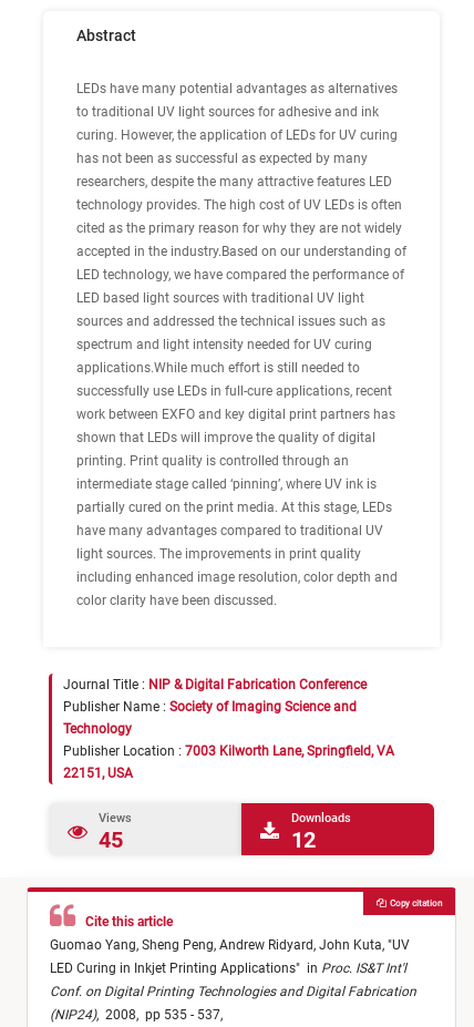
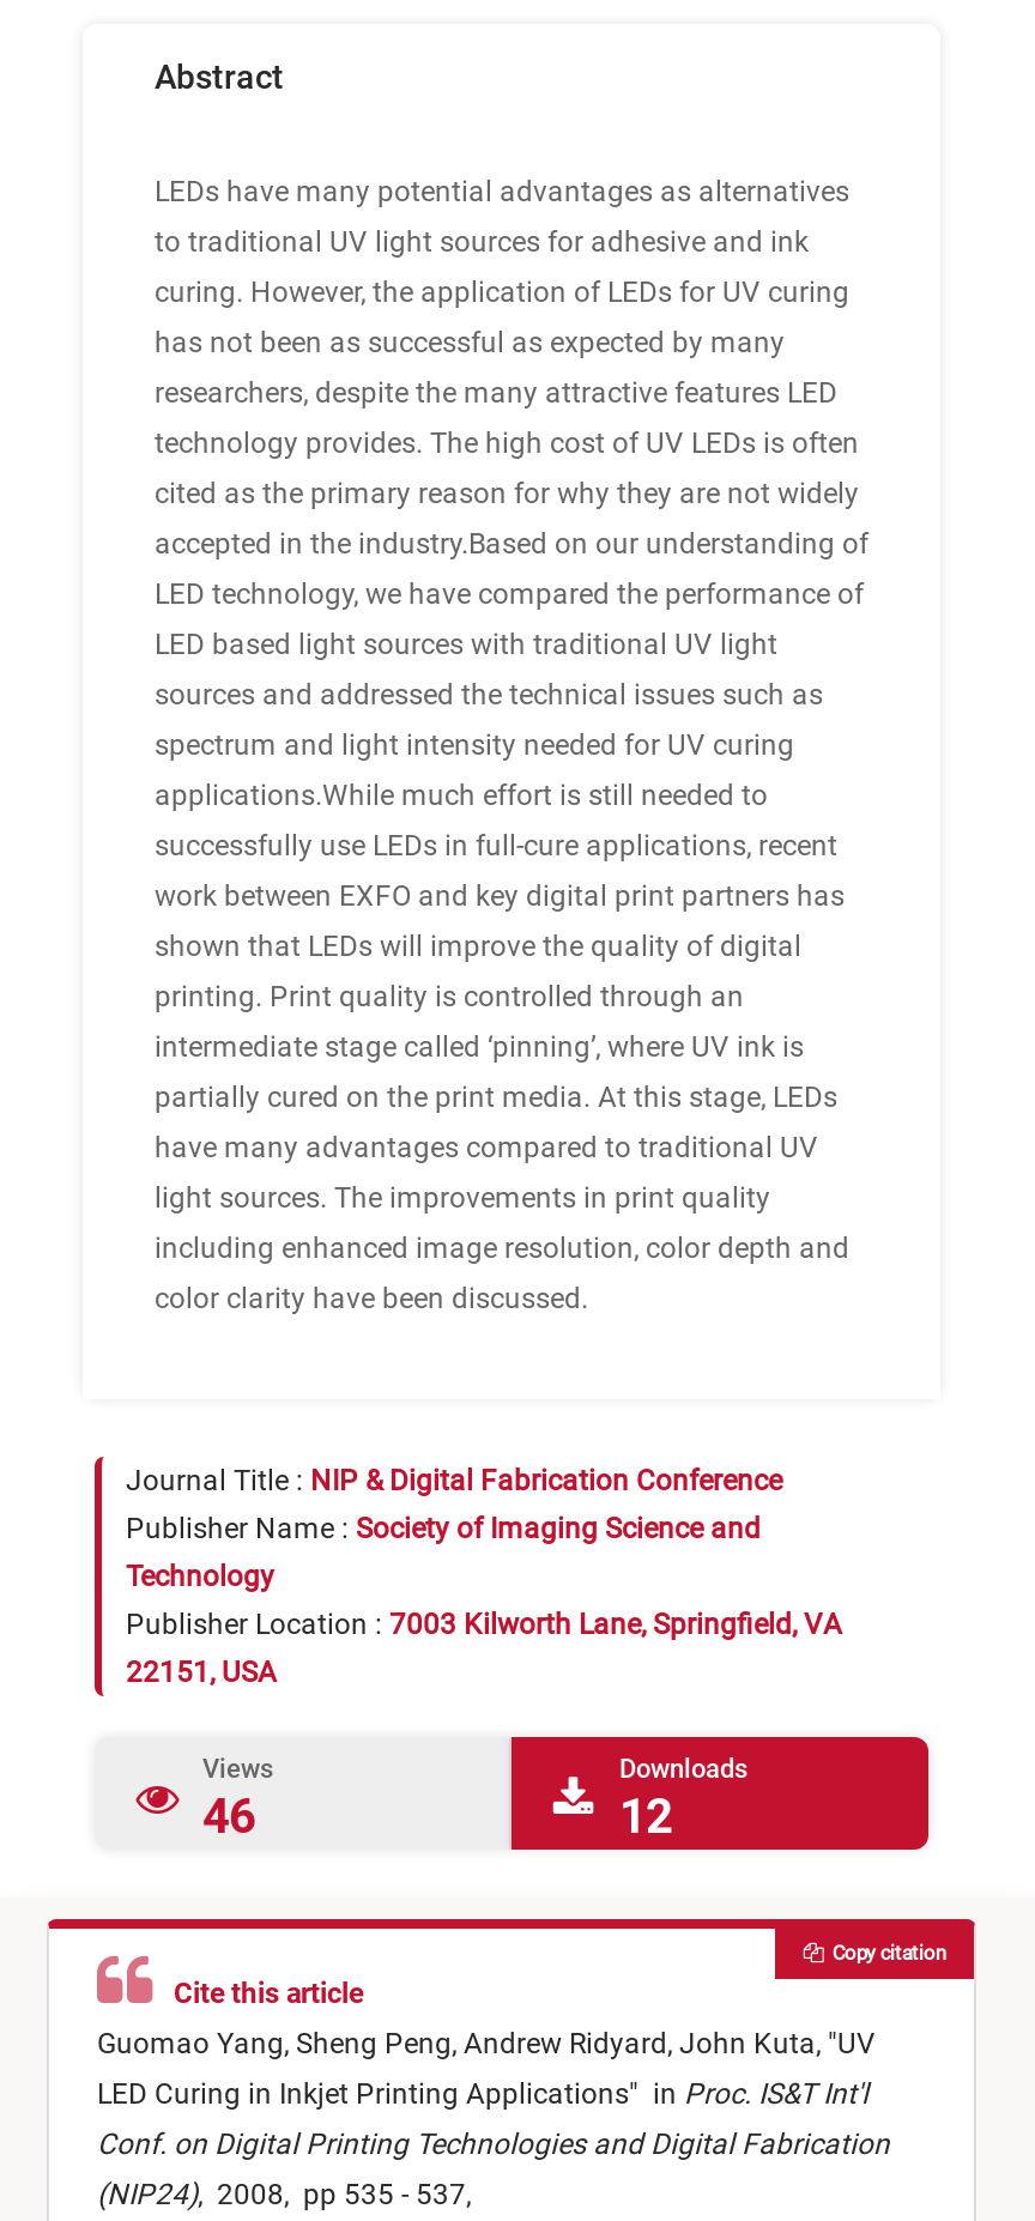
[99,826,123,853] 45 -> [202,1787,255,1845] 46

